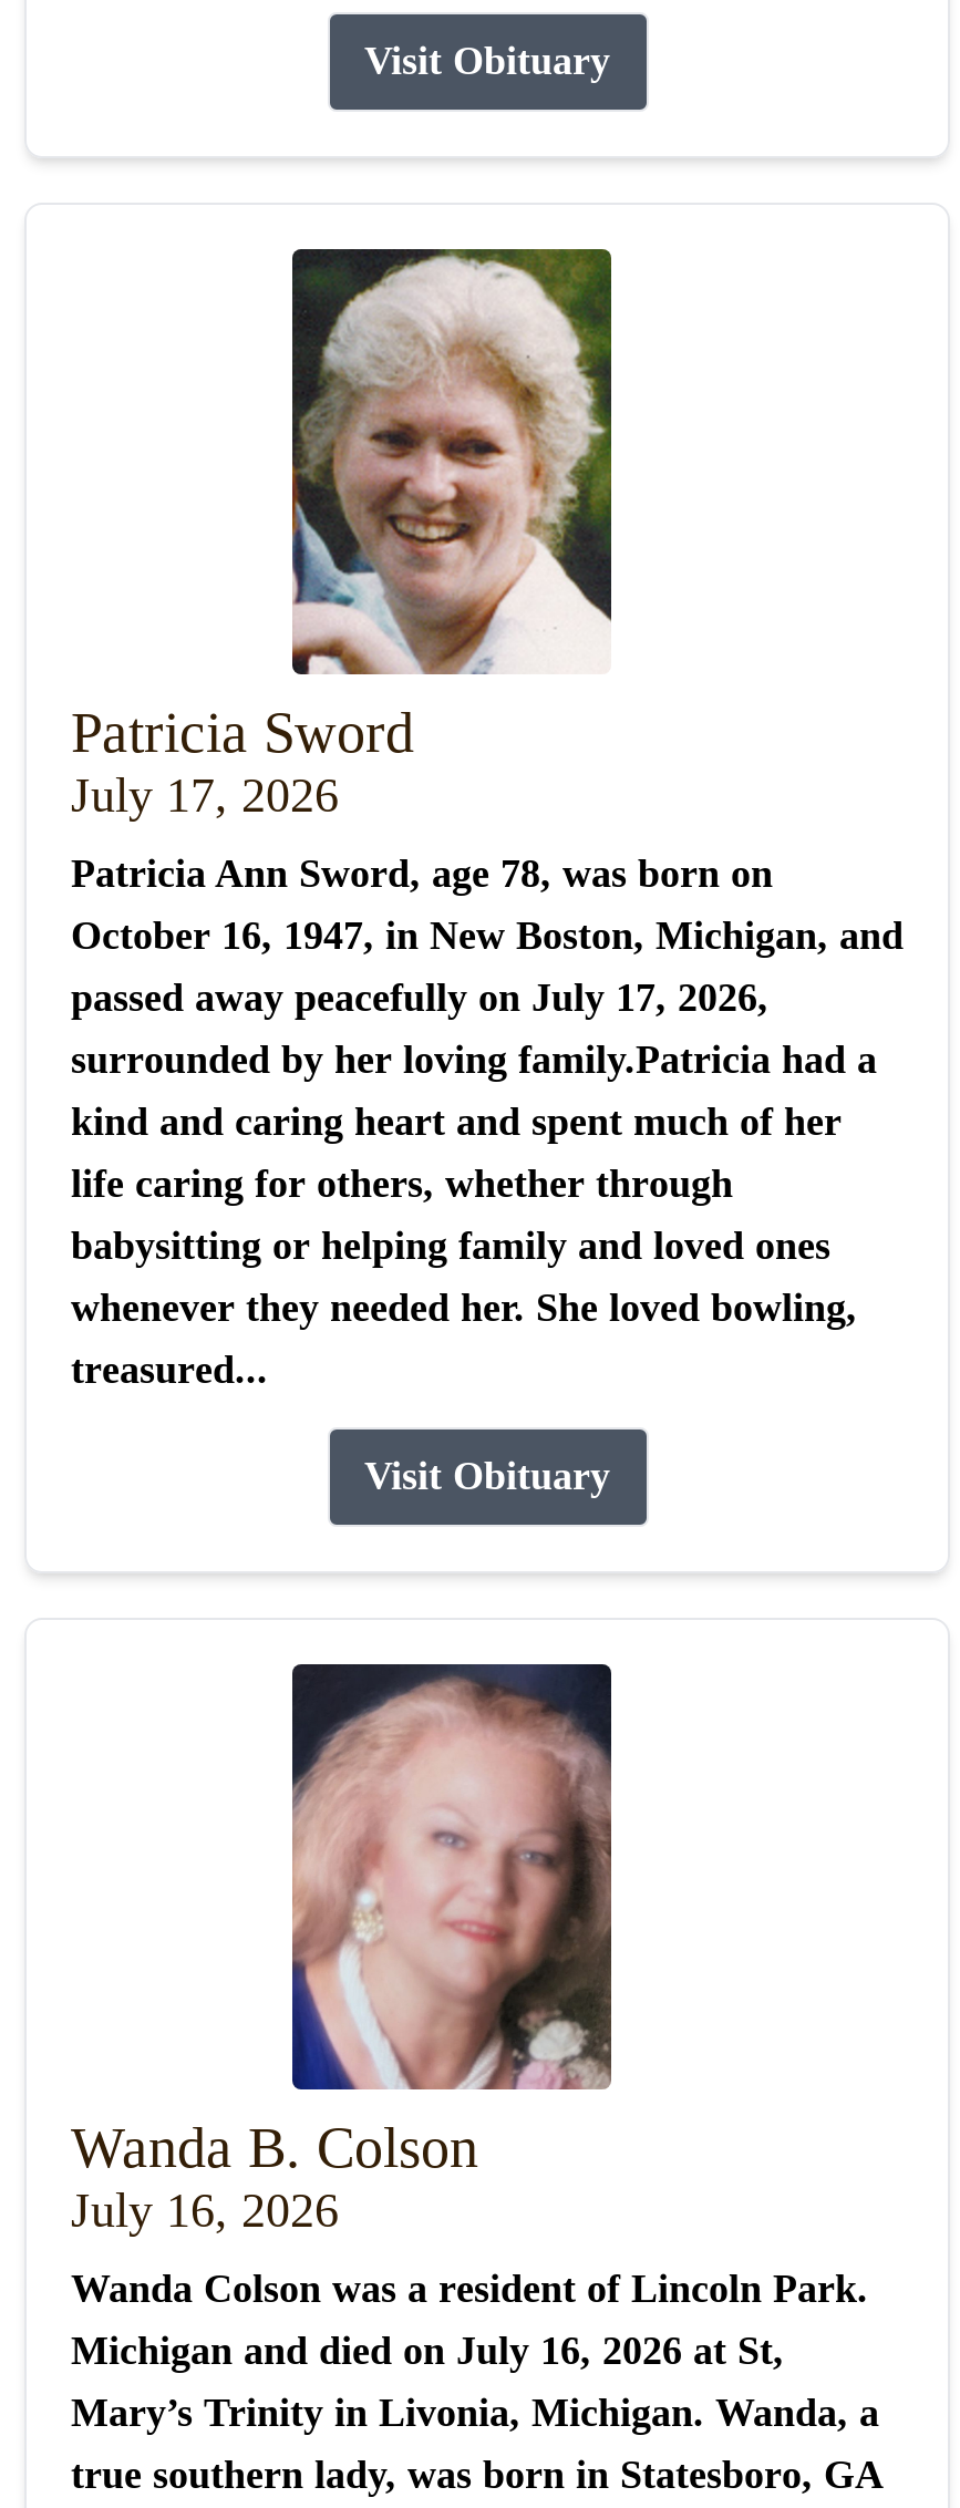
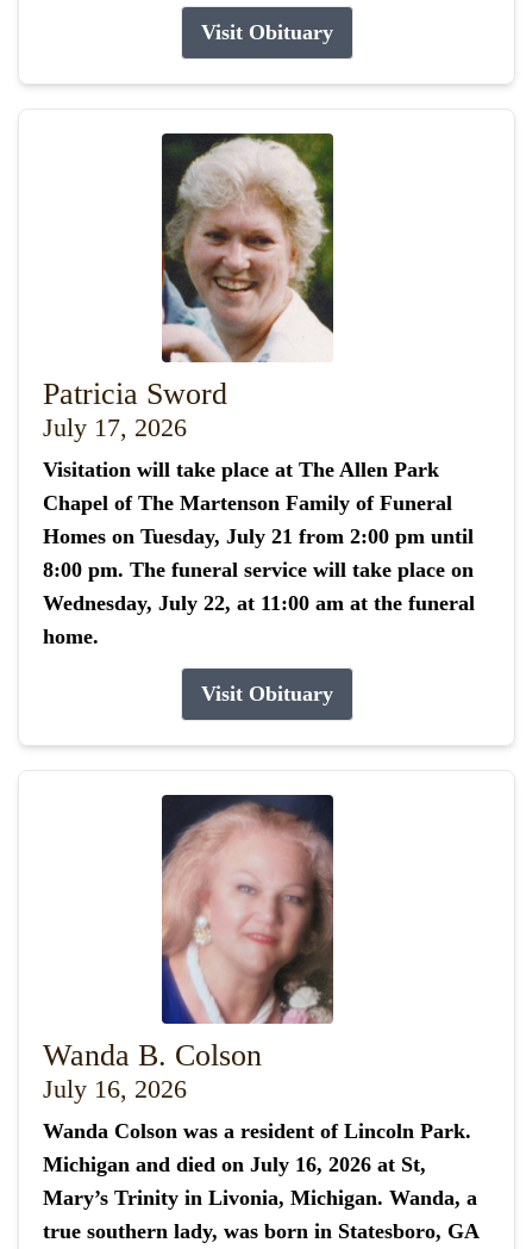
[71,852,904,1393] Patricia Ann Sword, age 78, was born on | October 16, 1947, in New Boston, Michigan, and | passed away peacefully on July 17, 2026, | surrounded by her loving family.Patricia had a | kind and caring heart and spent much of her | life caring for others, whether through | babysitting or helping family and loved ones | whenever they needed her. She loved bowling, | treasured... -> [43,458,475,649] Visitation will take place at The Allen Park | Chapel of The Martenson Family of Funeral | Homes on Tuesday, July 21 from 2:00 pm until | 8:00 pm. The funeral service will take place on | Wednesday, July 22, at 11:00 am at the funeral | home.

